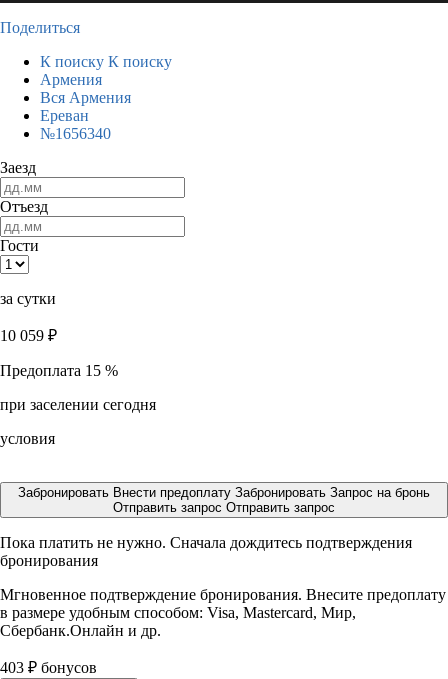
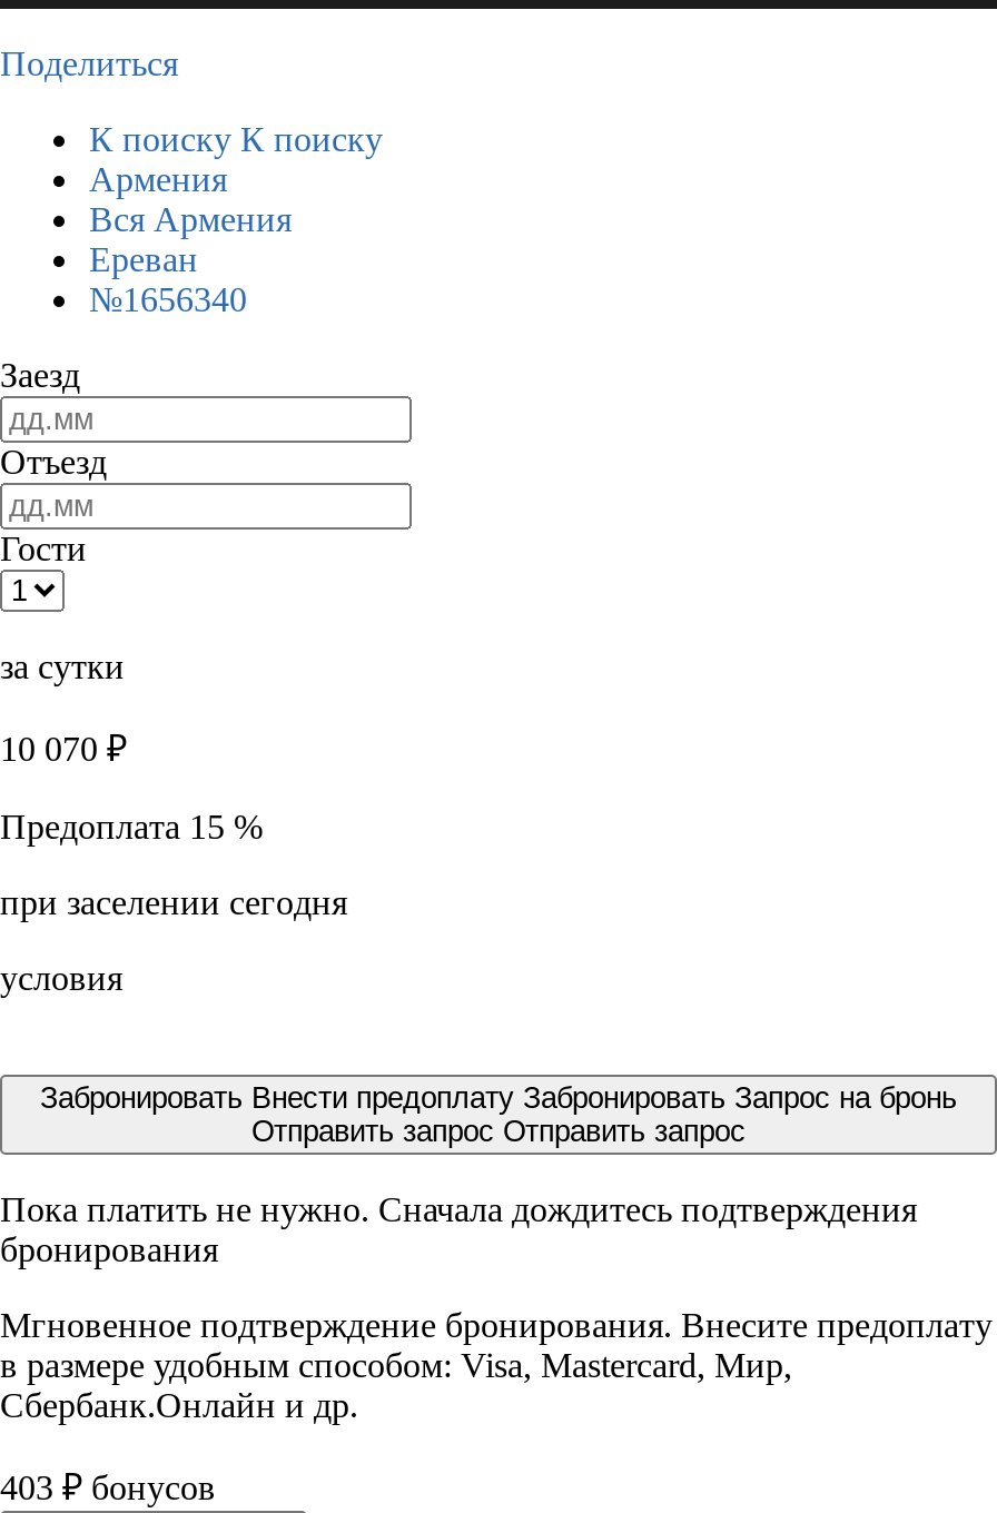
[0,327,57,344] 10 059 ₽ -> [0,730,127,768] 10 070 ₽

